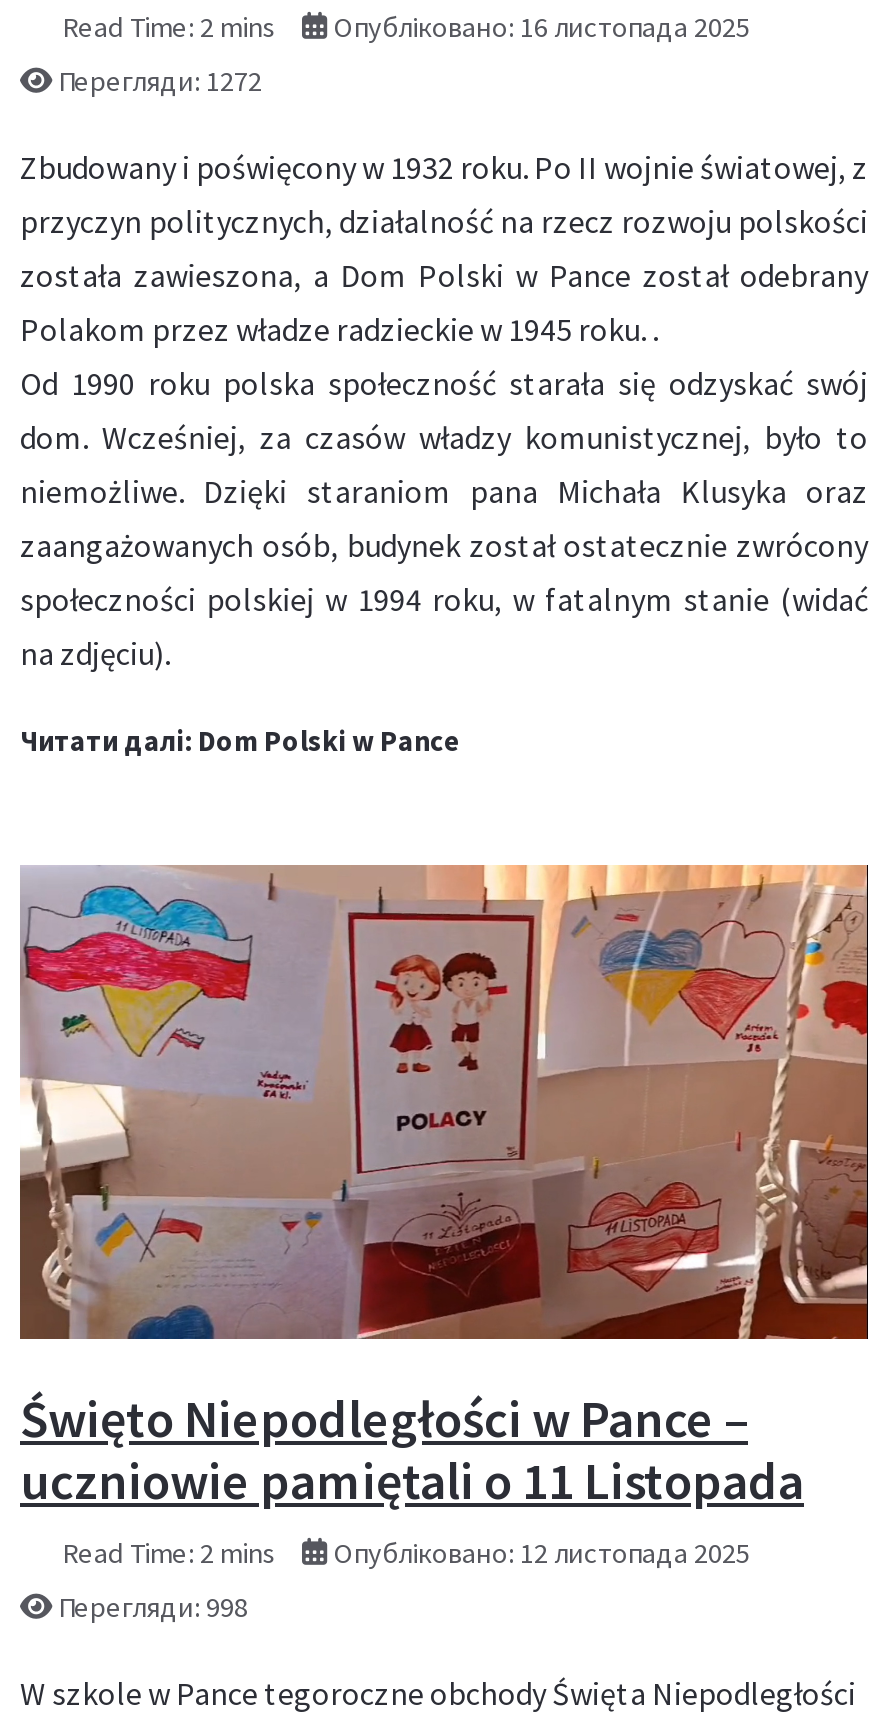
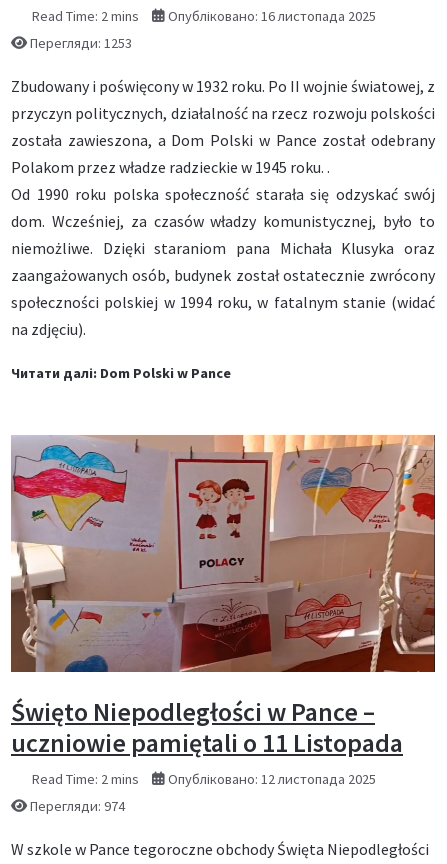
[58,63,262,99] Перегляди: 1272 -> [30,34,132,52] Перегляди: 1253
[58,1589,248,1625] Перегляди: 998 -> [30,797,125,815] Перегляди: 974

